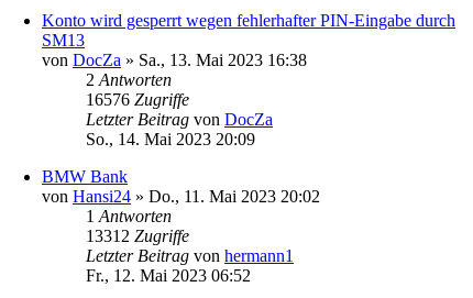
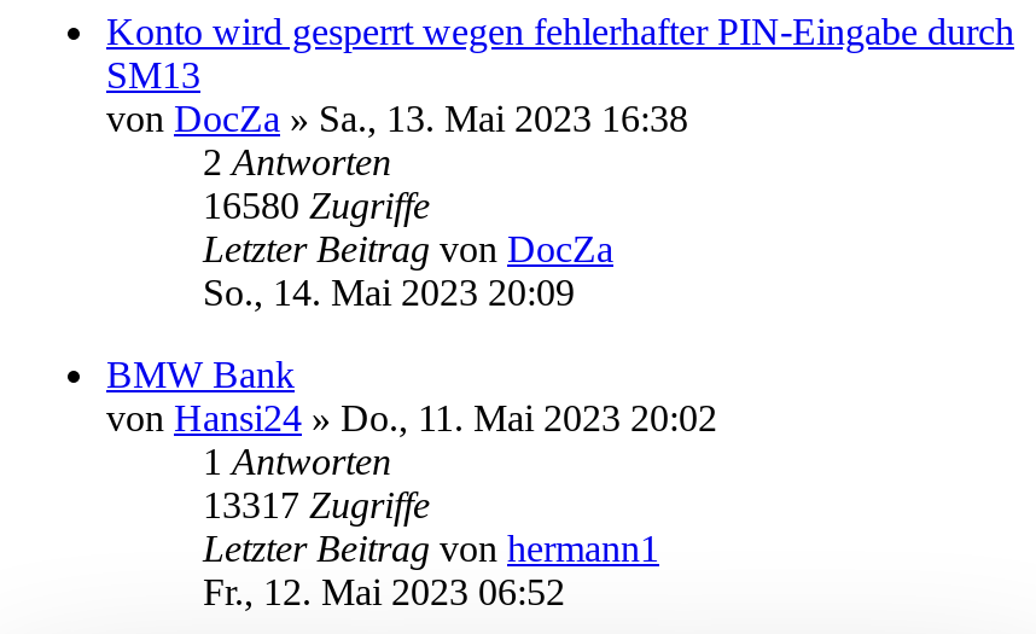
[86,90,189,109] 16576 Zugriffe -> [203,185,430,226] 16580 Zugriffe
[86,226,189,245] 13312 Zugriffe -> [203,484,430,525] 13317 Zugriffe

